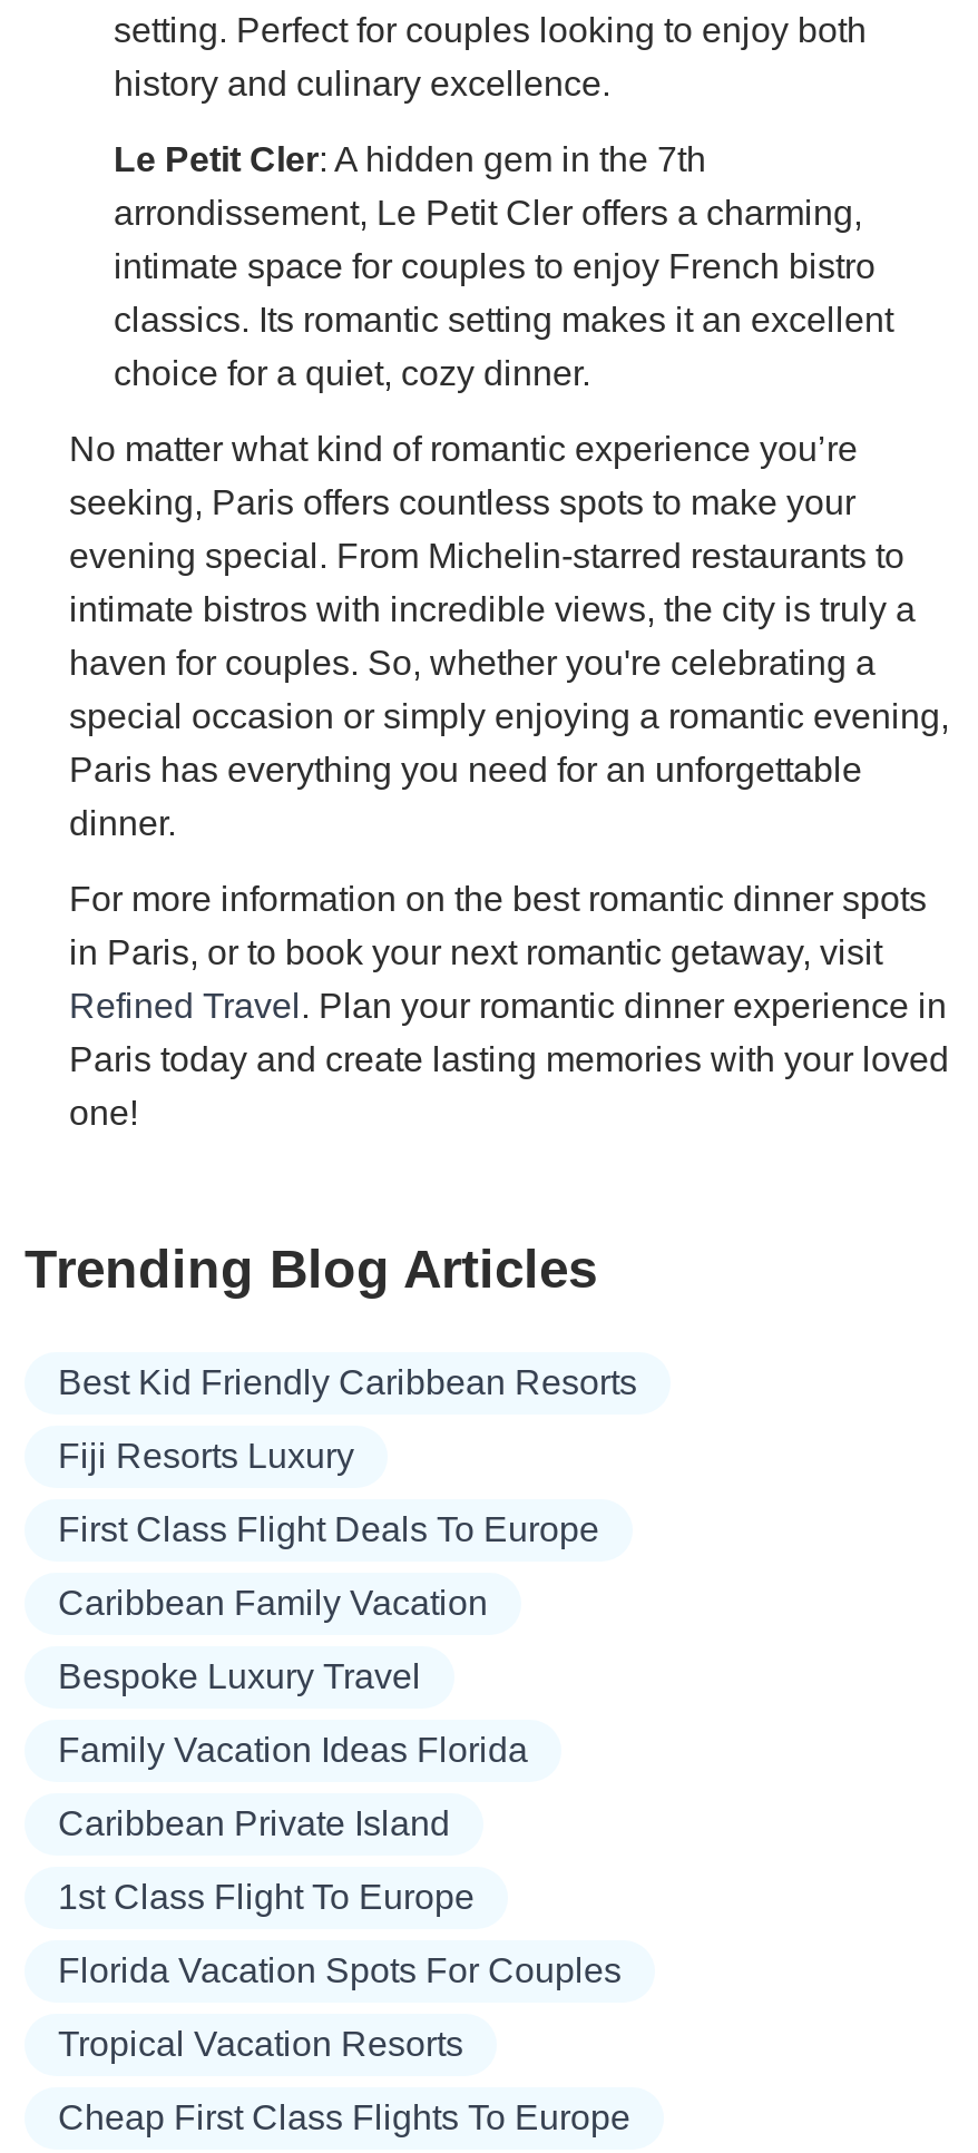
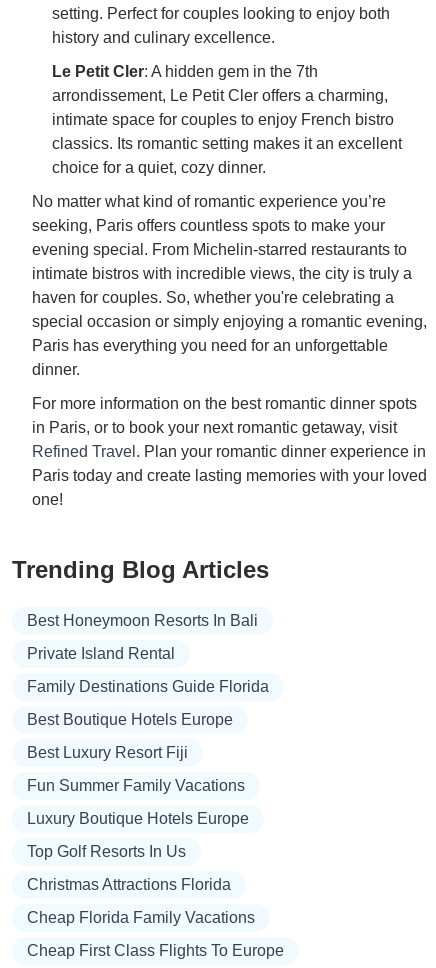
[58,1364,637,1402] Best Kid Friendly Caribbean Resorts -> [27,612,258,629] Best Honeymoon Resorts In Bali
[58,1438,354,1476] Fiji Resorts Luxury -> [27,645,175,662] Private Island Rental
[58,1511,599,1549] First Class Flight Deals To Europe -> [27,678,269,695] Family Destinations Guide Florida
[58,1585,488,1623] Caribbean Family Vacation -> [27,711,233,728] Best Boutique Hotels Europe
[58,1658,421,1696] Bespoke Luxury Travel -> [27,744,188,761] Best Luxury Resort Fiji
[58,1732,528,1770] Family Vacation Ideas Florida -> [27,777,245,794] Fun Summer Family Vacations
[58,1805,450,1843] Caribbean Private Island -> [27,810,249,827] Luxury Boutique Hotels Europe
[58,1879,475,1917] 1st Class Flight To Europe -> [27,843,186,860] Top Golf Resorts In Us
[58,1952,622,1990] Florida Vacation Spots For Couples -> [27,876,231,893] Christmas Attractions Florida
[58,2026,463,2064] Tropical Vacation Resorts -> [27,909,255,926] Cheap Florida Family Vacations

